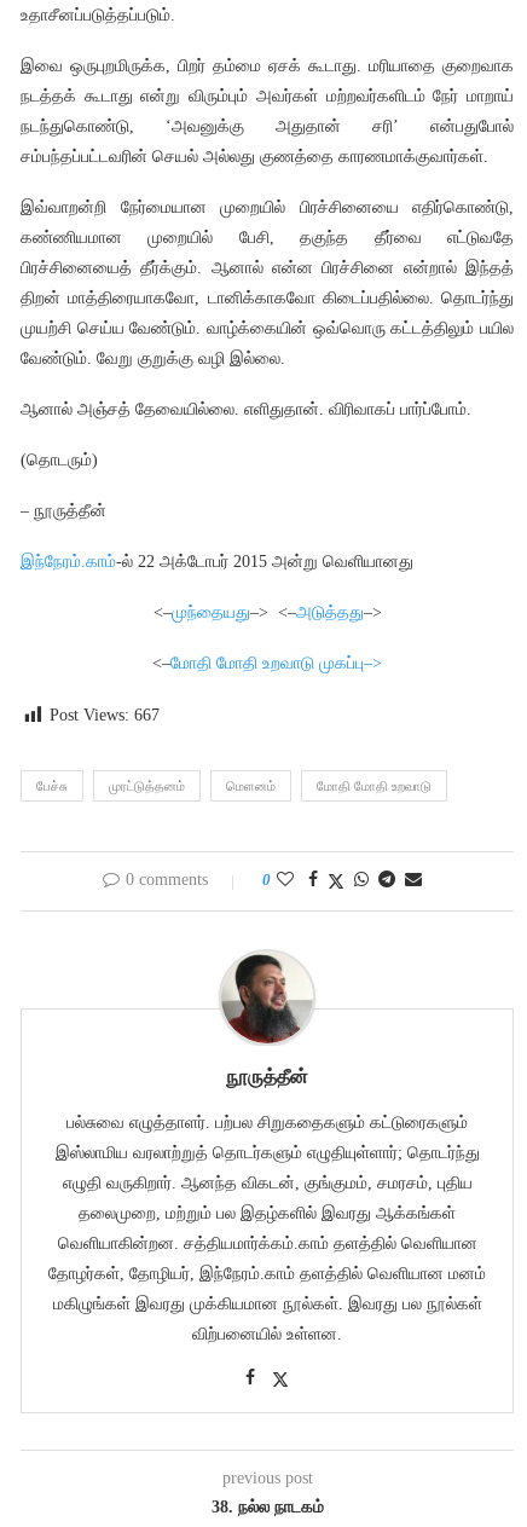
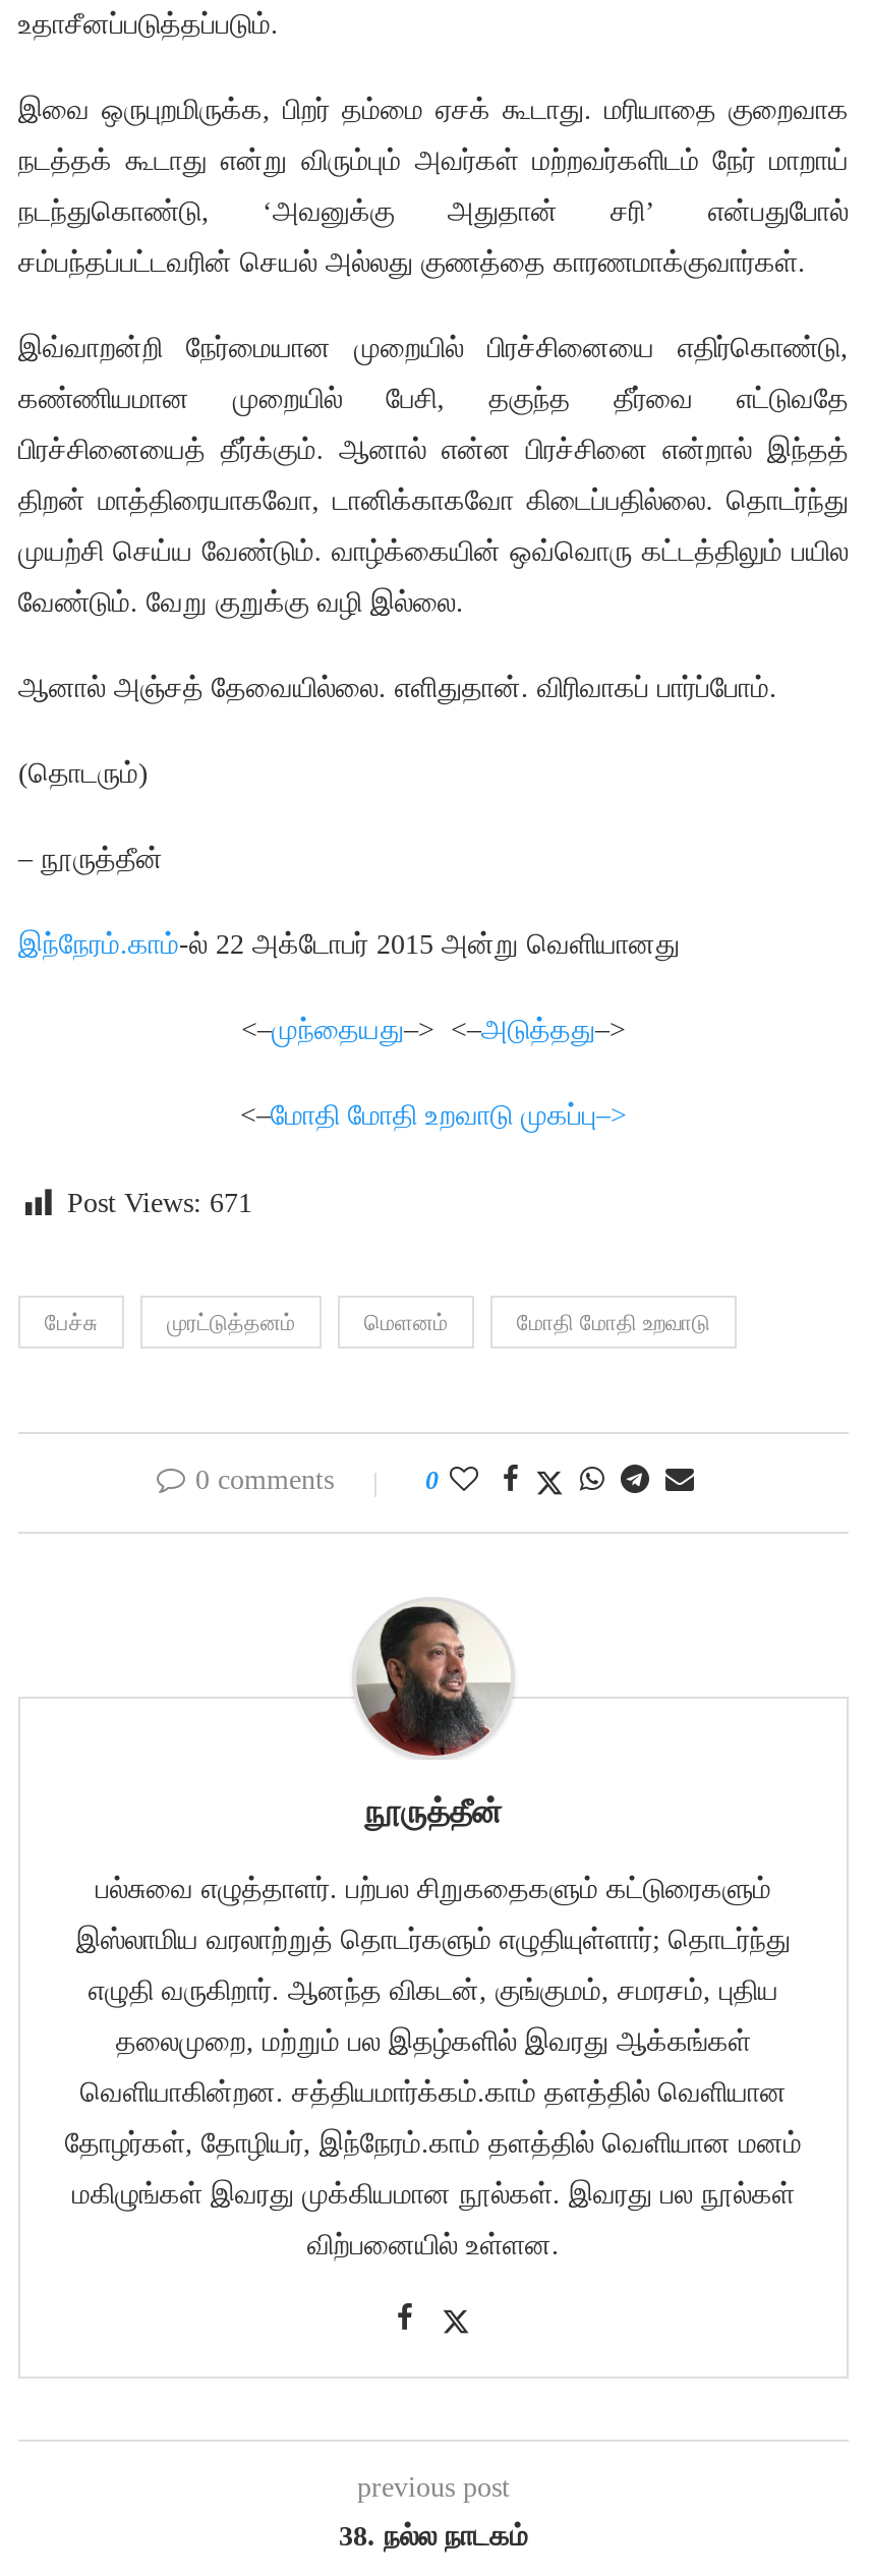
[50,706,160,724] Post Views: 667 -> [67,1188,252,1218] Post Views: 671

